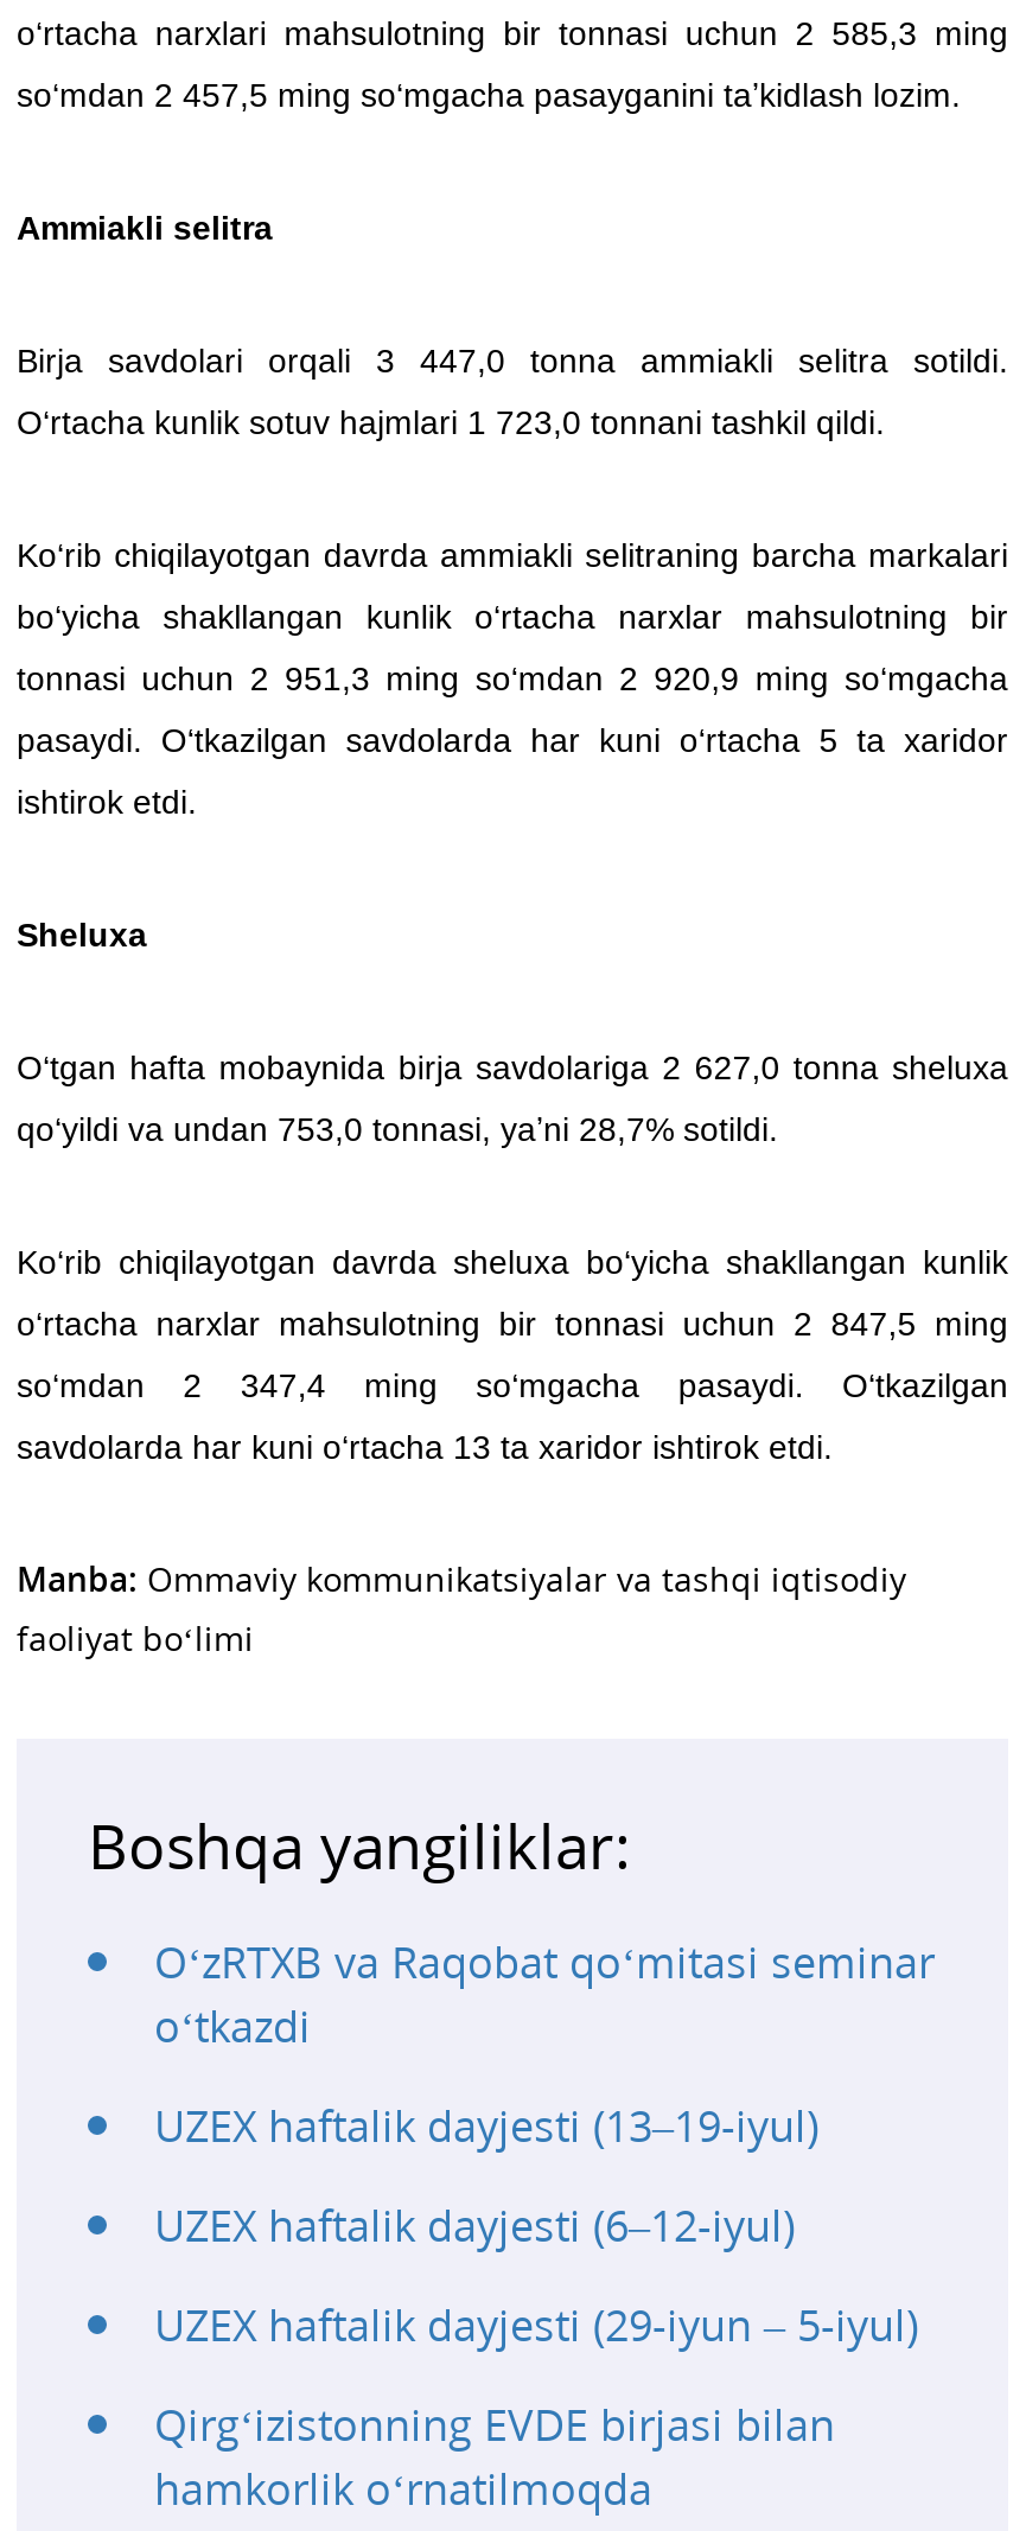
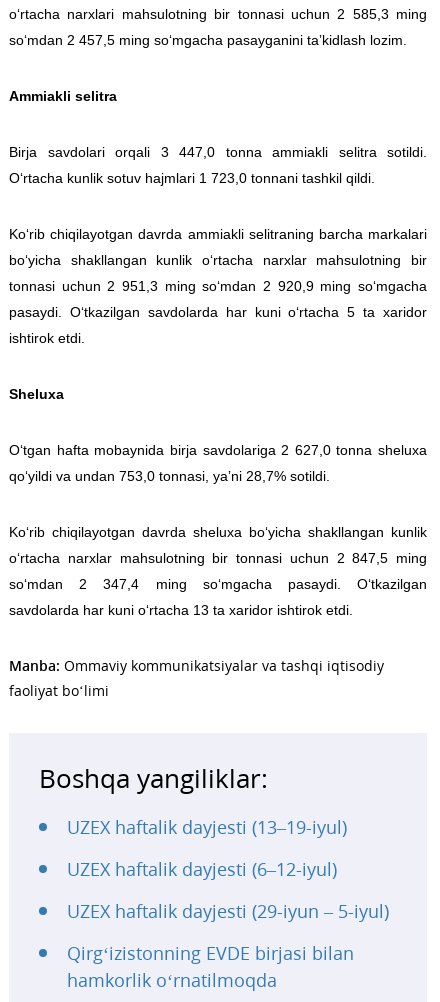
[154,1934,935,2055] O‘zRTXB va Raqobat qo‘mitasi seminar | o‘tkazdi -> none

